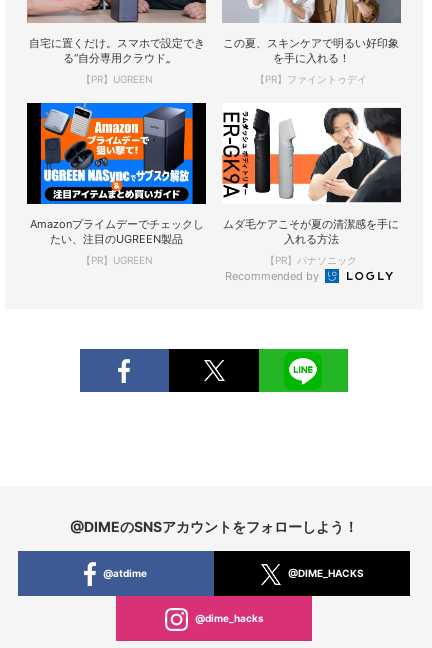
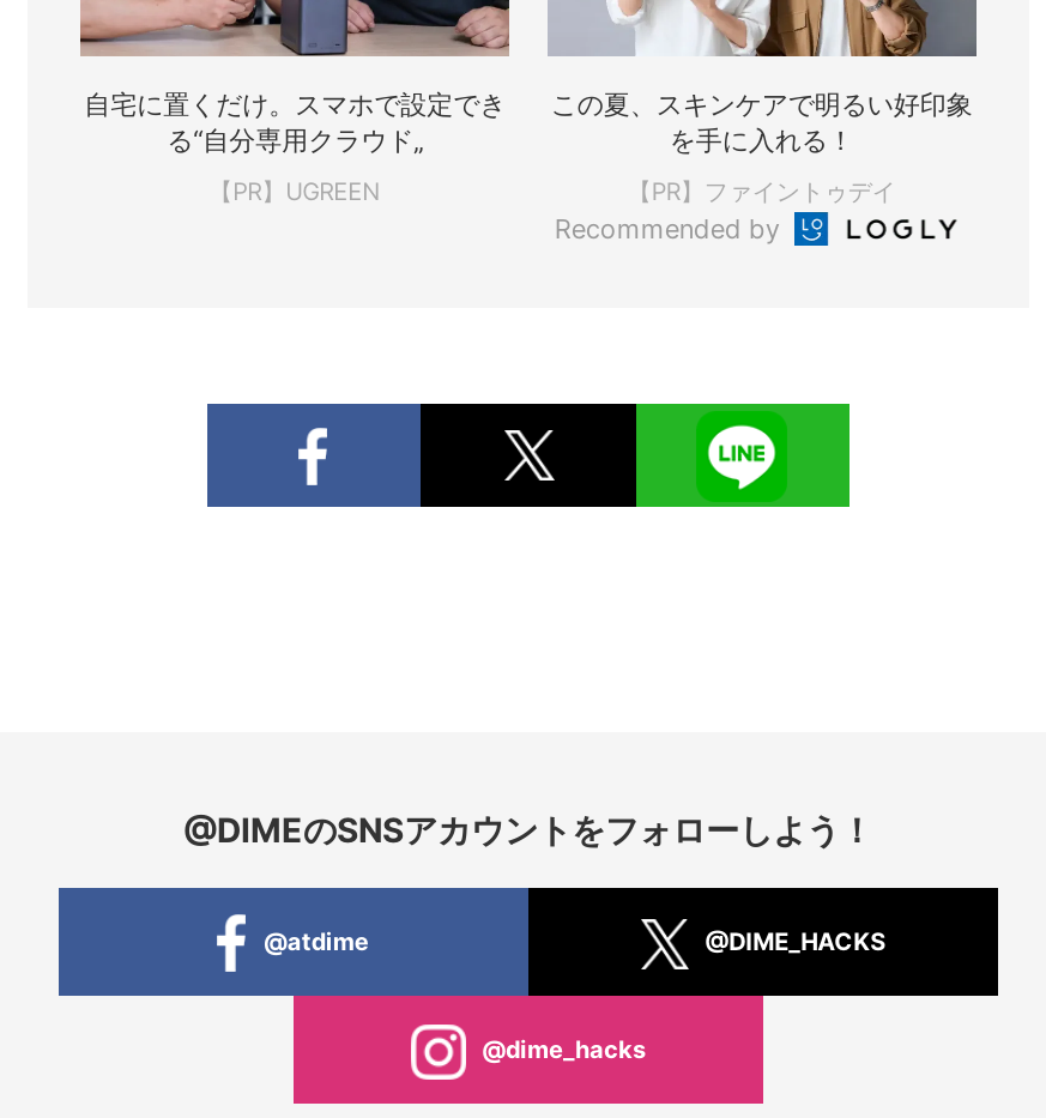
[222,88,401,265] [image] | ムダ毛ケアこそが夏の清潔感を手に | 入れる方法 | 【PR】パナソニック -> none
[26,102,206,265] [image] | Amazonプライムデーでチェックし | たい、注目のUGREEN製品 | 【PR】UGREEN -> none

